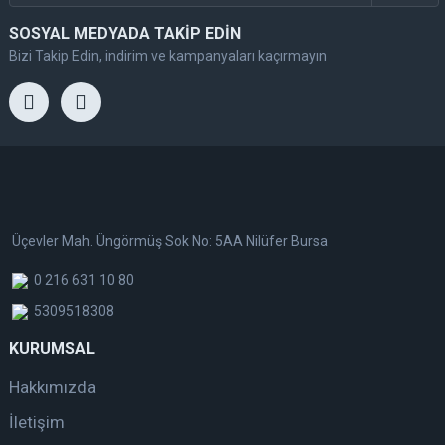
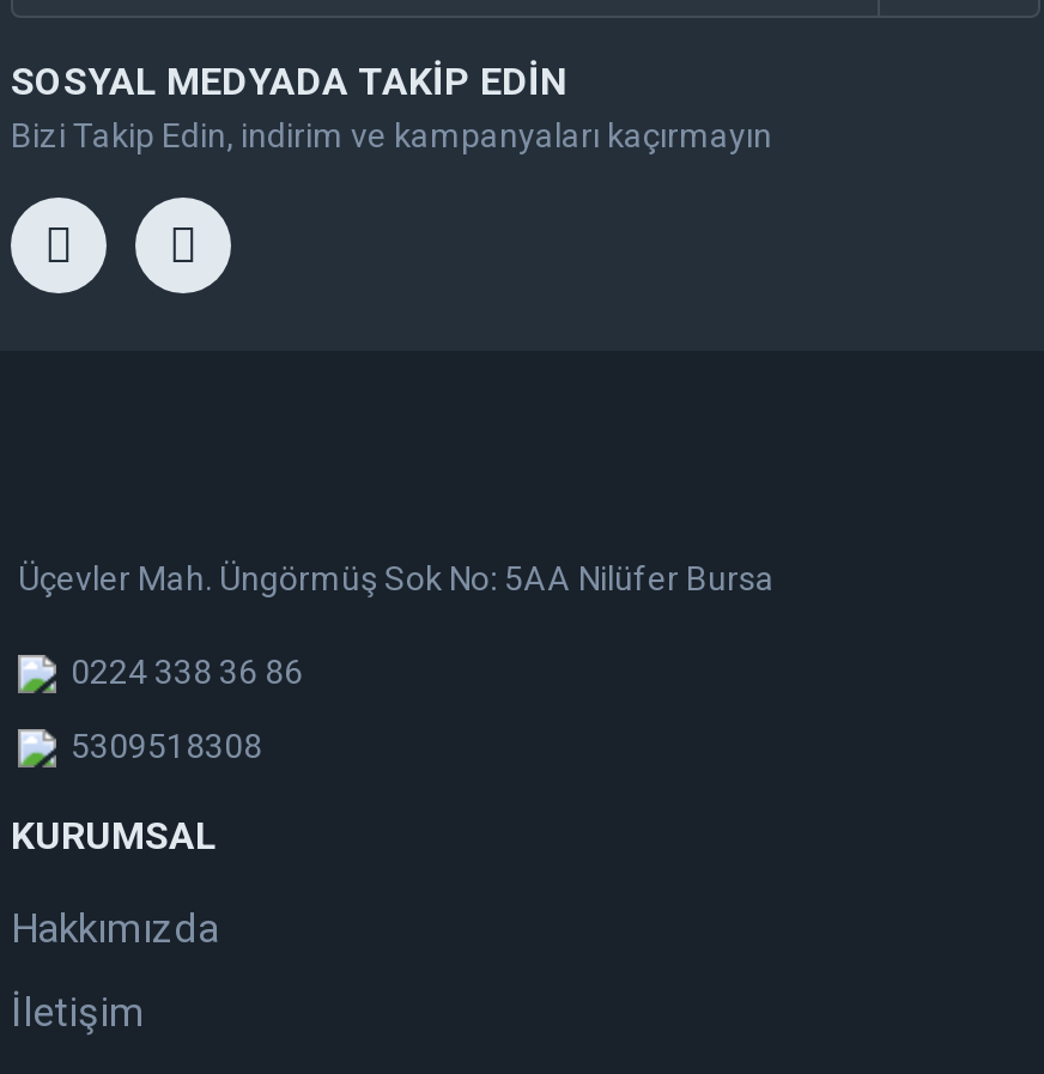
[34,272,134,288] 0 216 631 10 80 -> [71,652,303,690] 0224 338 36 86

